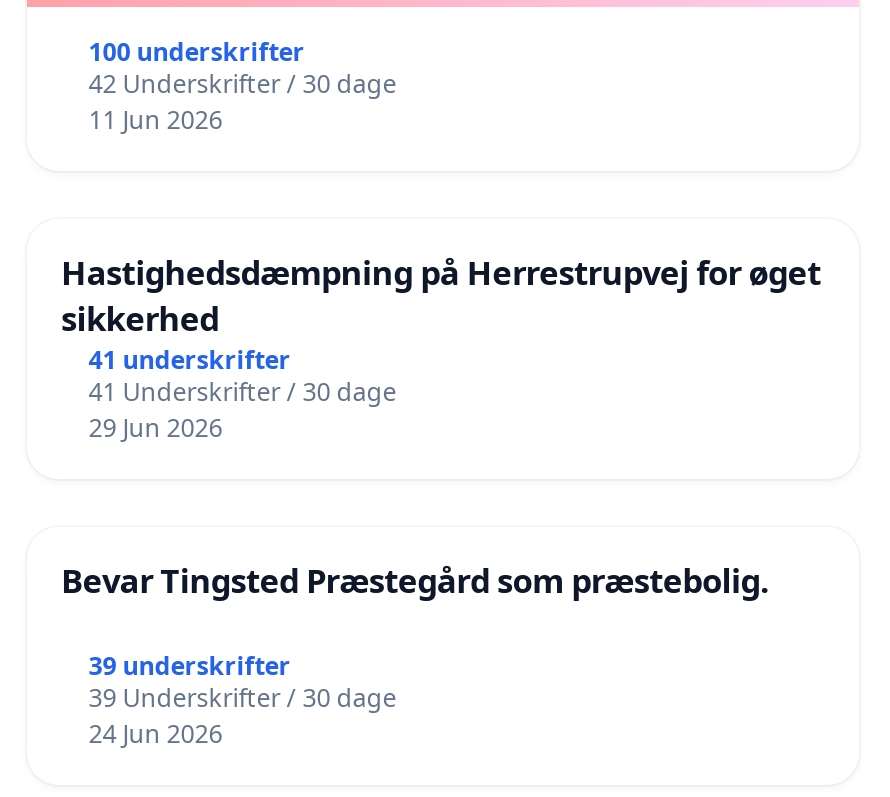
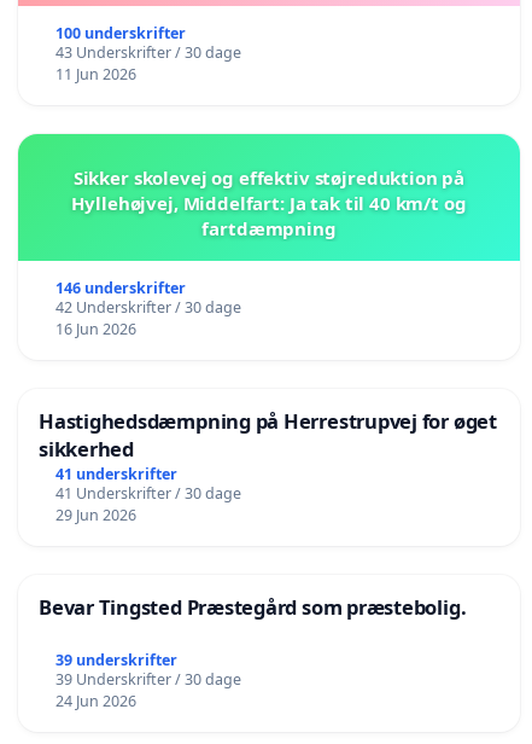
moved [89,67,397,101] -> [55,297,241,318]: 42 Underskrifter / 30 dage
none -> [55,42,241,63] 43 Underskrifter / 30 dage
none -> [17,133,521,339] [image] | Sikker skolevej og effektiv støjreduktion på | Hyllehøjvej, Middelfart: Ja tak til 40 km/t og | fartdæmpning | 146 underskrifter | 16 Jun 2026

